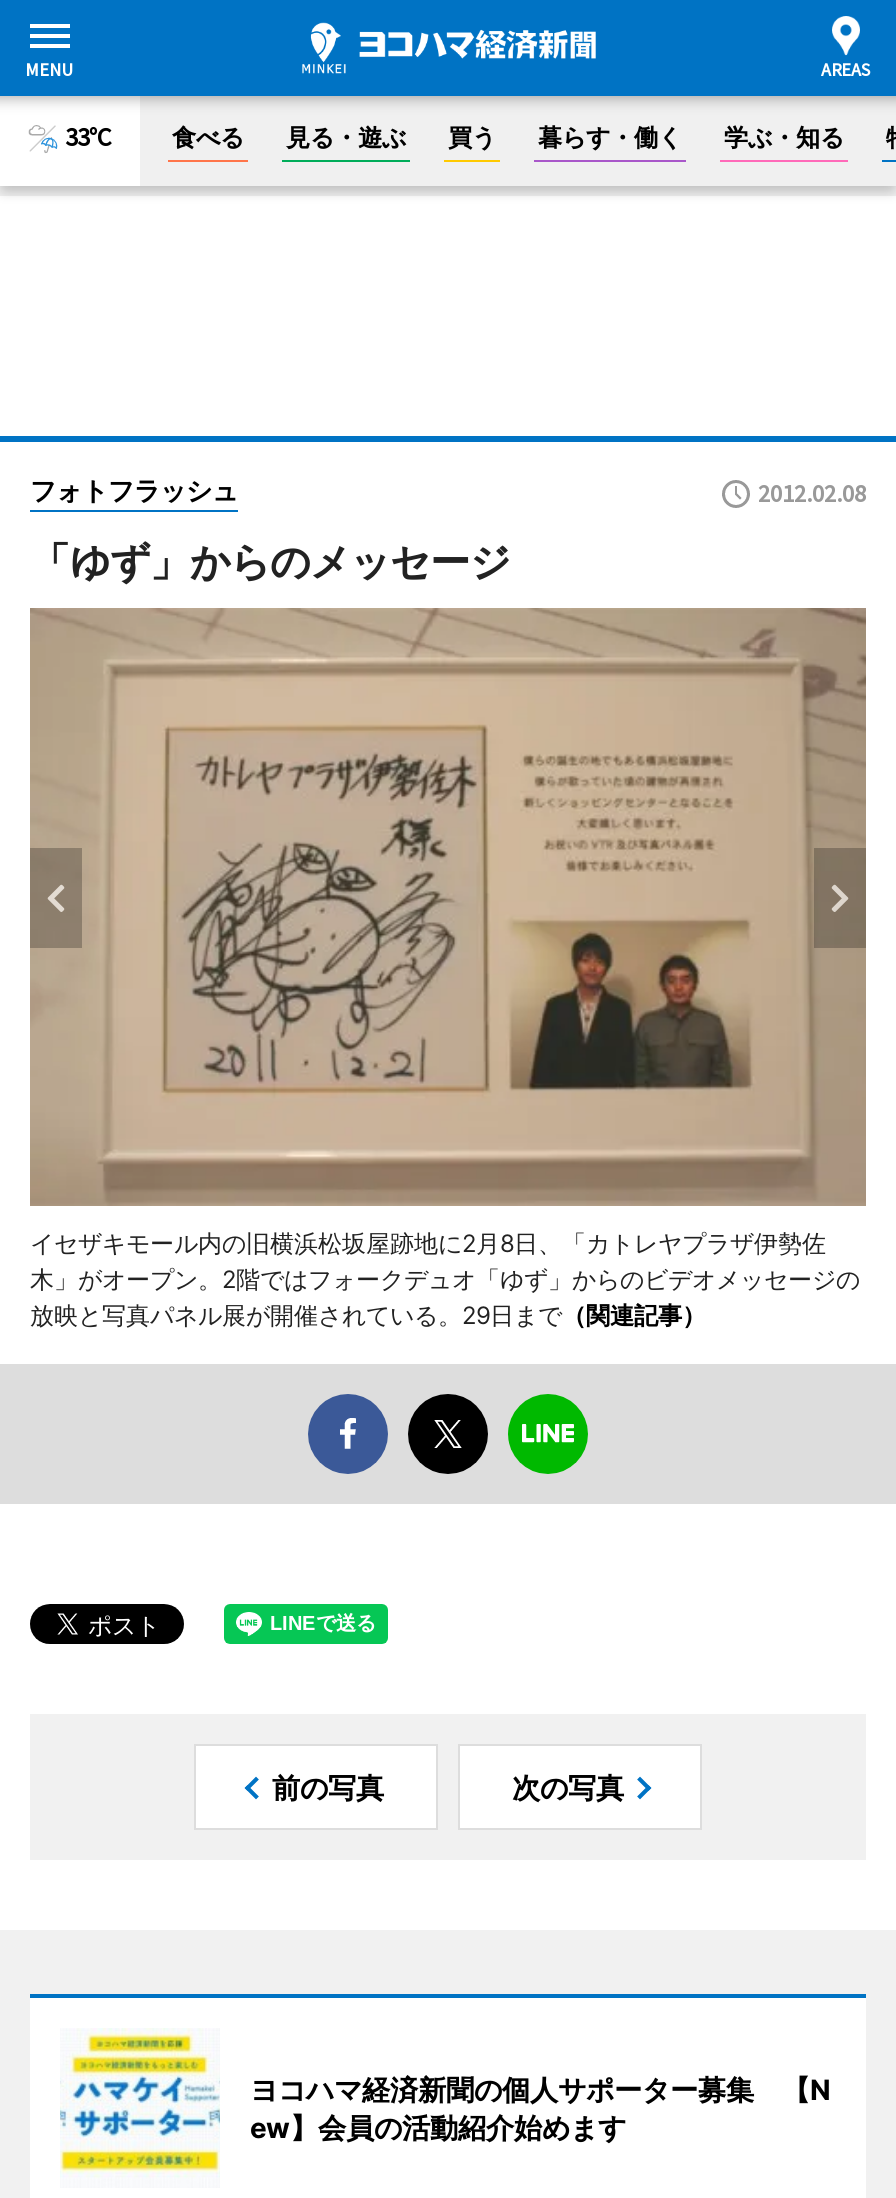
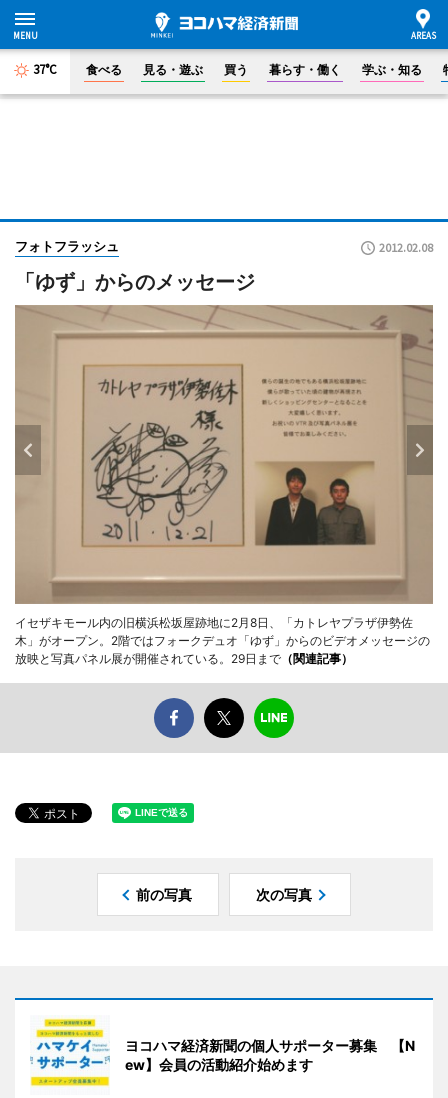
[65,121,113,155] 33°C -> [32,61,56,78] 37°C

